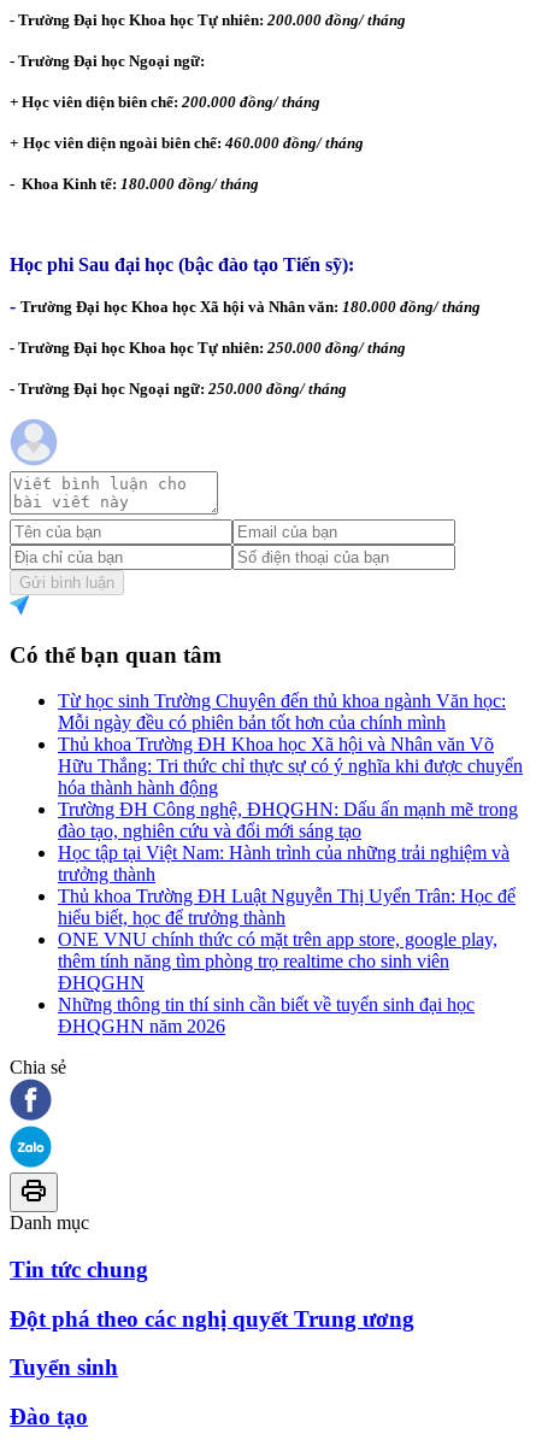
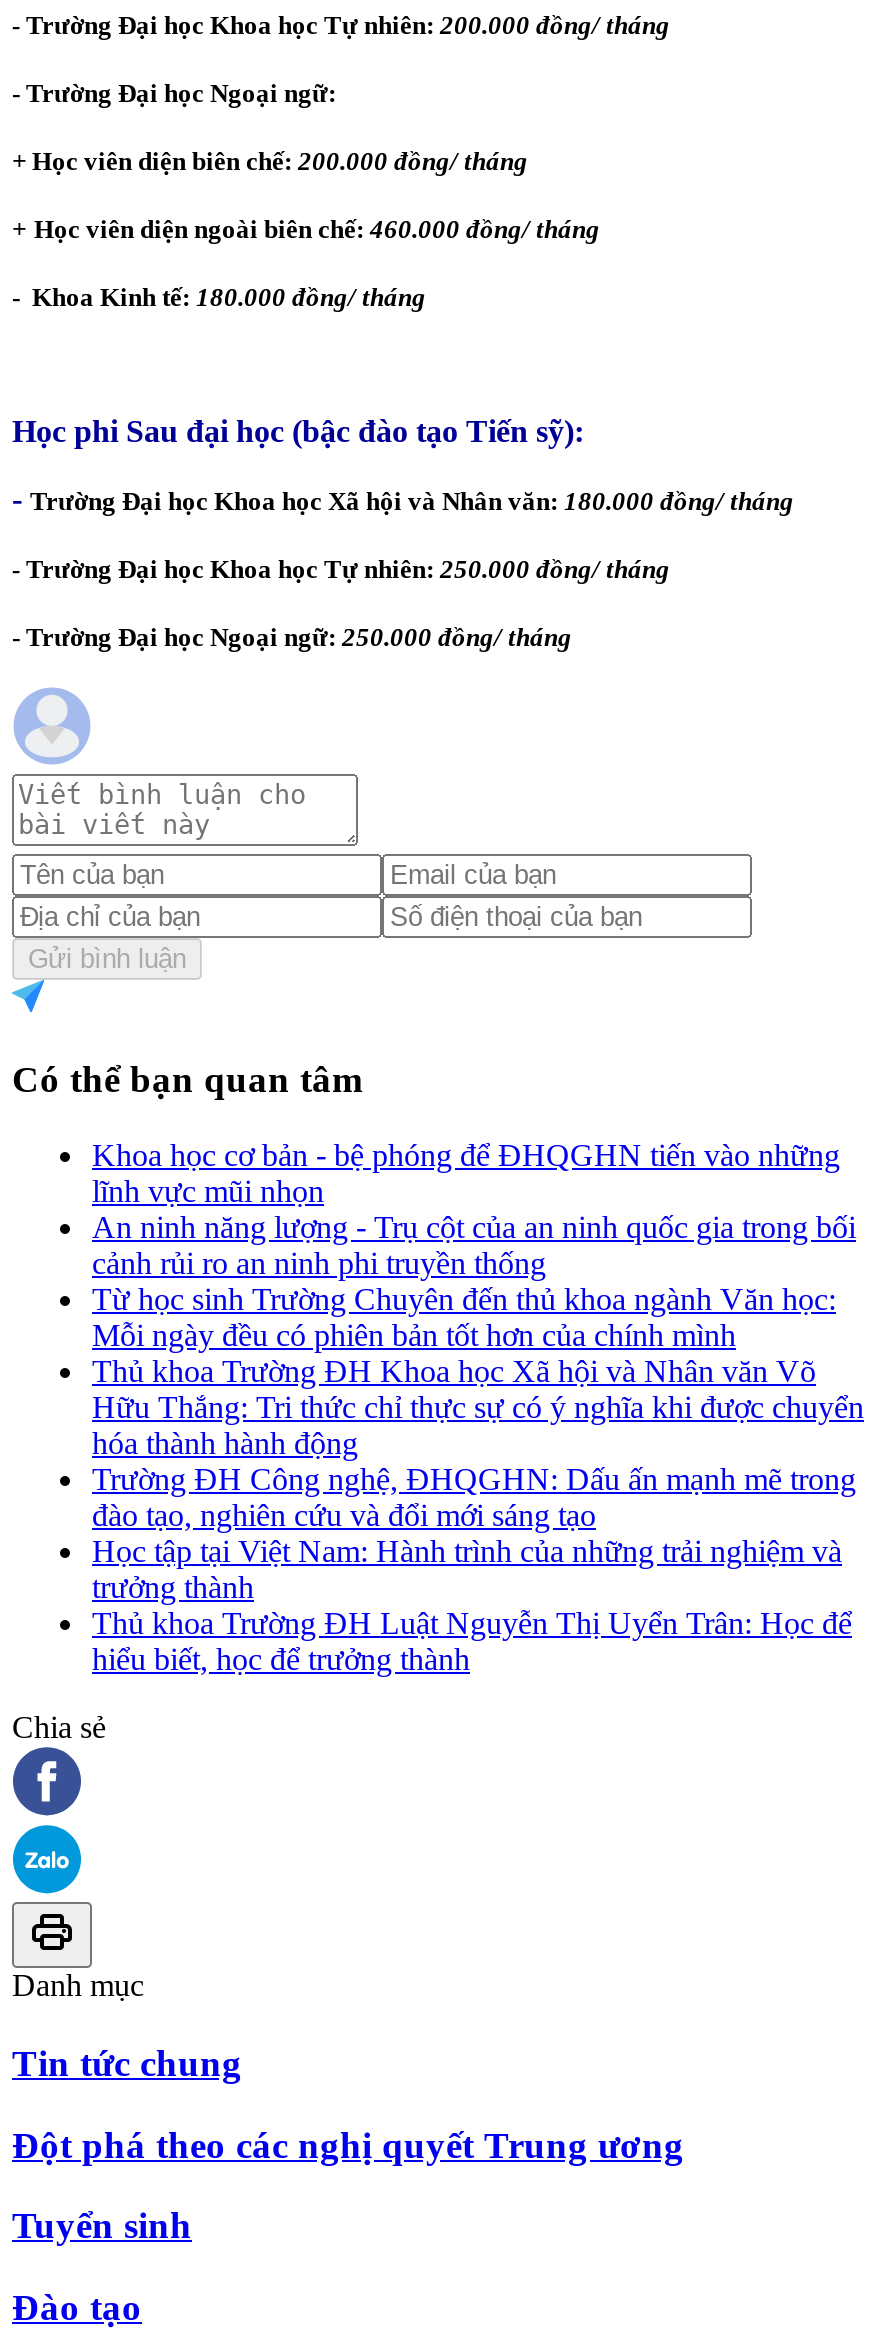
none -> [92,1139,856,1281] Khoa học cơ bản - bệ phóng để ĐHQGHN tiến vào những | lĩnh vực mũi nhọn | An ninh năng lượng - Trụ cột của an ninh quốc gia trong bối | cảnh rủi ro an ninh phi truyền thống
moved [58,691,523,928] -> [92,1283,864,1677]: Từ học sinh Trường Chuyên đến thủ khoa ngành Văn học: | Mỗi ngày đều có phiên bản tốt hơn của chính mình | Thủ khoa Trường ĐH Khoa học Xã hội và Nhân văn Võ | ... | Thủ khoa Trường ĐH Luật Nguyễn Thị Uyển Trân: Học để | hiểu biết, học để trưởng thành
[58,929,497,1037] ONE VNU chính thức có mặt trên app store, google play, | thêm tính năng tìm phòng trọ realtime cho sinh viên | ĐHQGHN | Những thông tin thí sinh cần biết về tuyển sinh đại học | ĐHQGHN năm 2026 -> none

